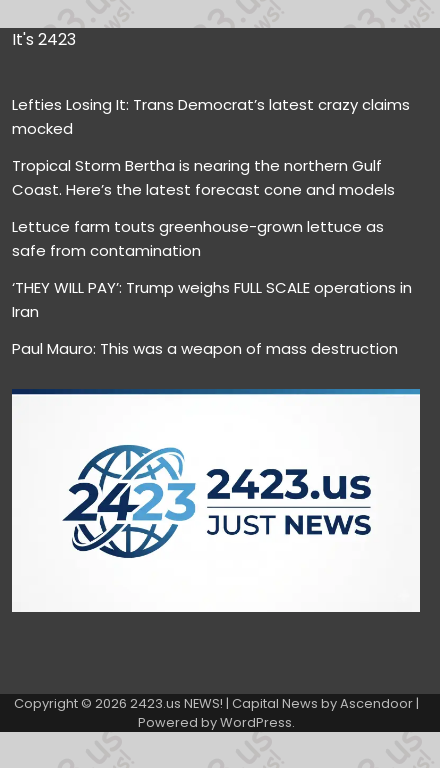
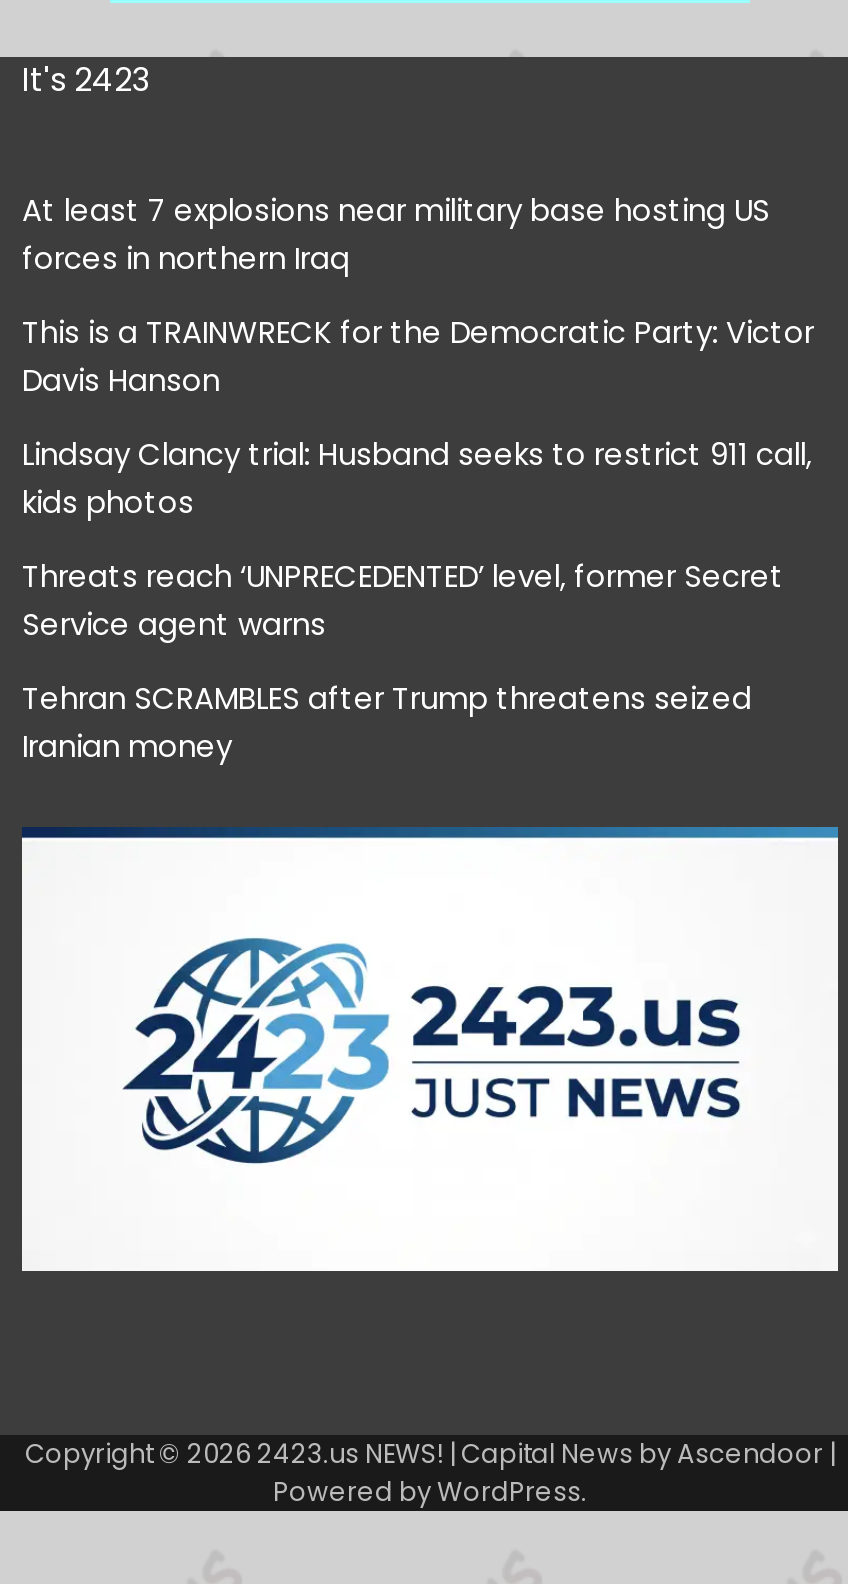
[12,94,410,139] Lefties Losing It: Trans Democrat’s latest crazy claims | mocked -> [22,188,770,278] At least 7 explosions near military base hosting US | forces in northern Iraq
[12,155,395,200] Tropical Storm Bertha is nearing the northern Gulf | Coast. Here’s the latest forecast cone and models -> [22,310,814,400] This is a TRAINWRECK for the Democratic Party: Victor | Davis Hanson
[12,216,384,261] Lettuce farm touts greenhouse-grown lettuce as | safe from contamination -> [22,432,812,522] Lindsay Clancy trial: Husband seeks to restrict 911 call, | kids photos
[12,277,412,322] ‘THEY WILL PAY’: Trump weighs FULL SCALE operations in | Iran -> [22,554,784,644] Threats reach ‘UNPRECEDENTED’ level, former Secret | Service agent warns
[12,338,398,359] Paul Mauro: This was a weapon of mass destruction -> [22,676,752,766] Tehran SCRAMBLES after Trump threatens seized | Iranian money

